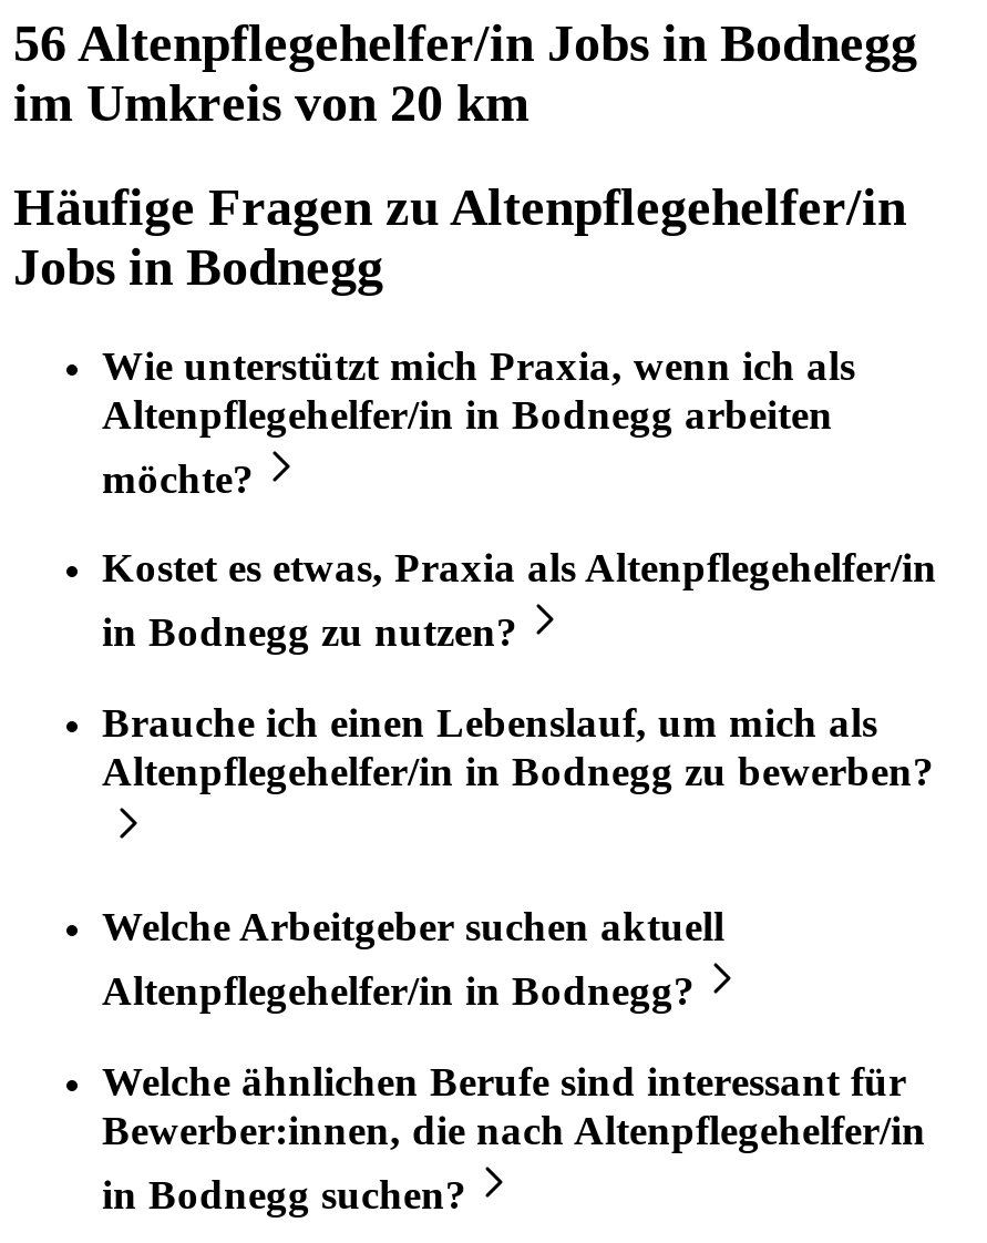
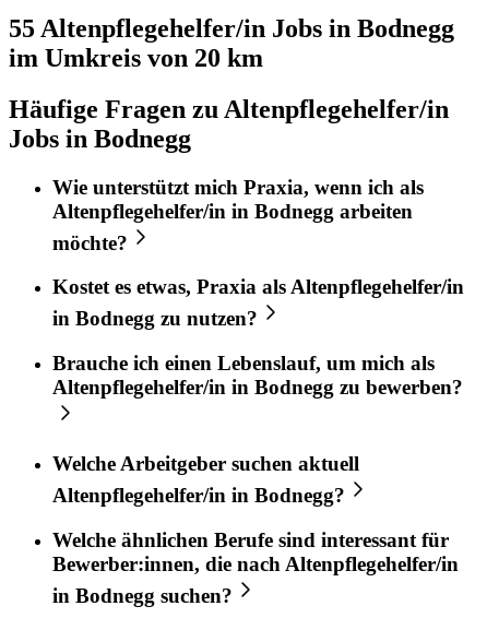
[13,14,917,72] 56 Altenpflegehelfer/in Jobs in Bodnegg -> [9,14,454,42] 55 Altenpflegehelfer/in Jobs in Bodnegg

